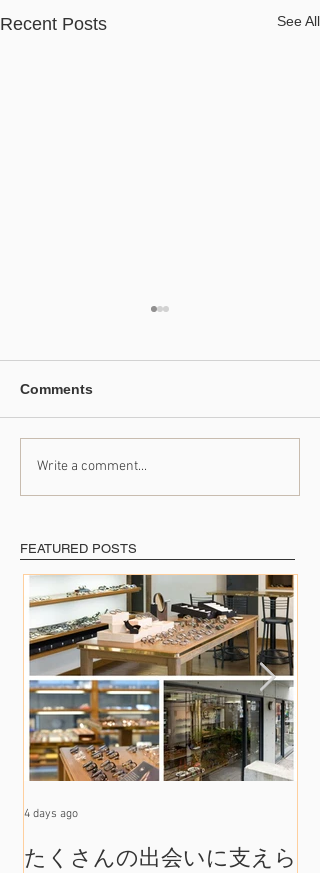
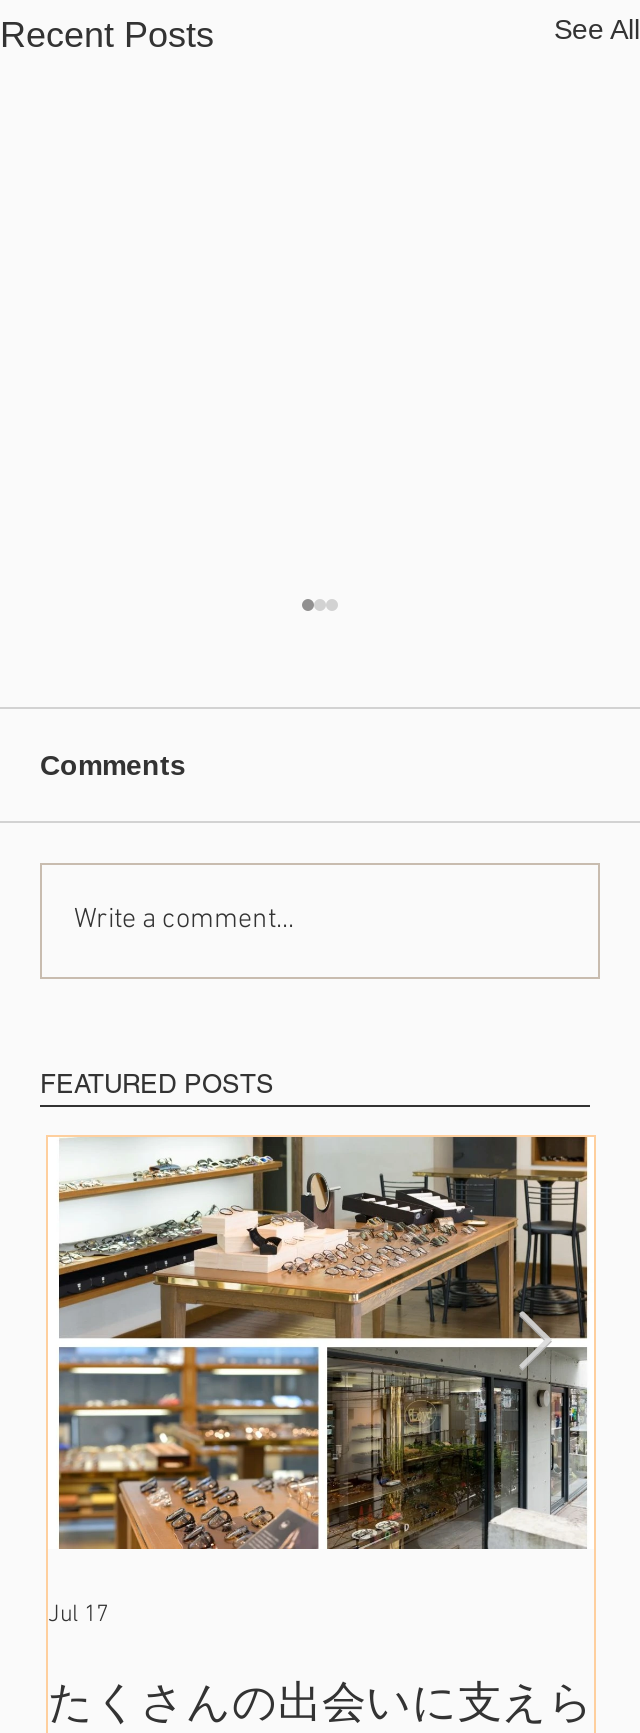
[24,807,78,821] 4 days ago -> [48,1600,108,1628] Jul 17

